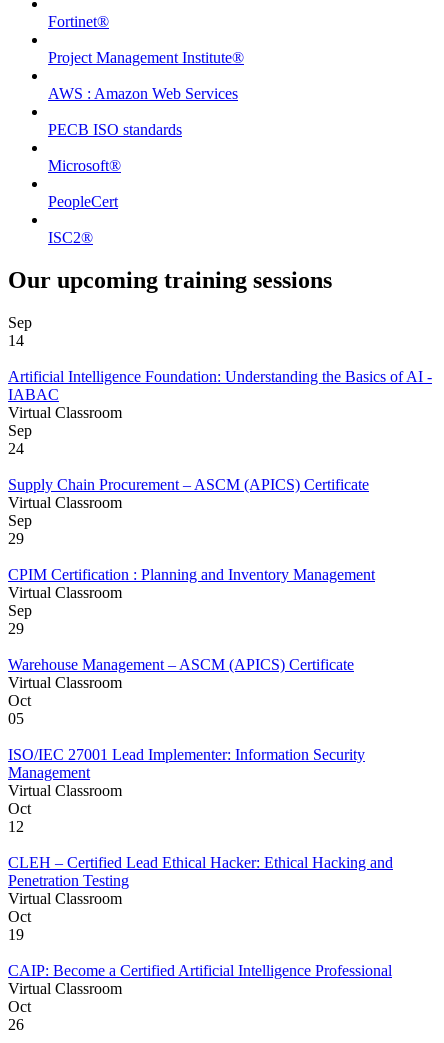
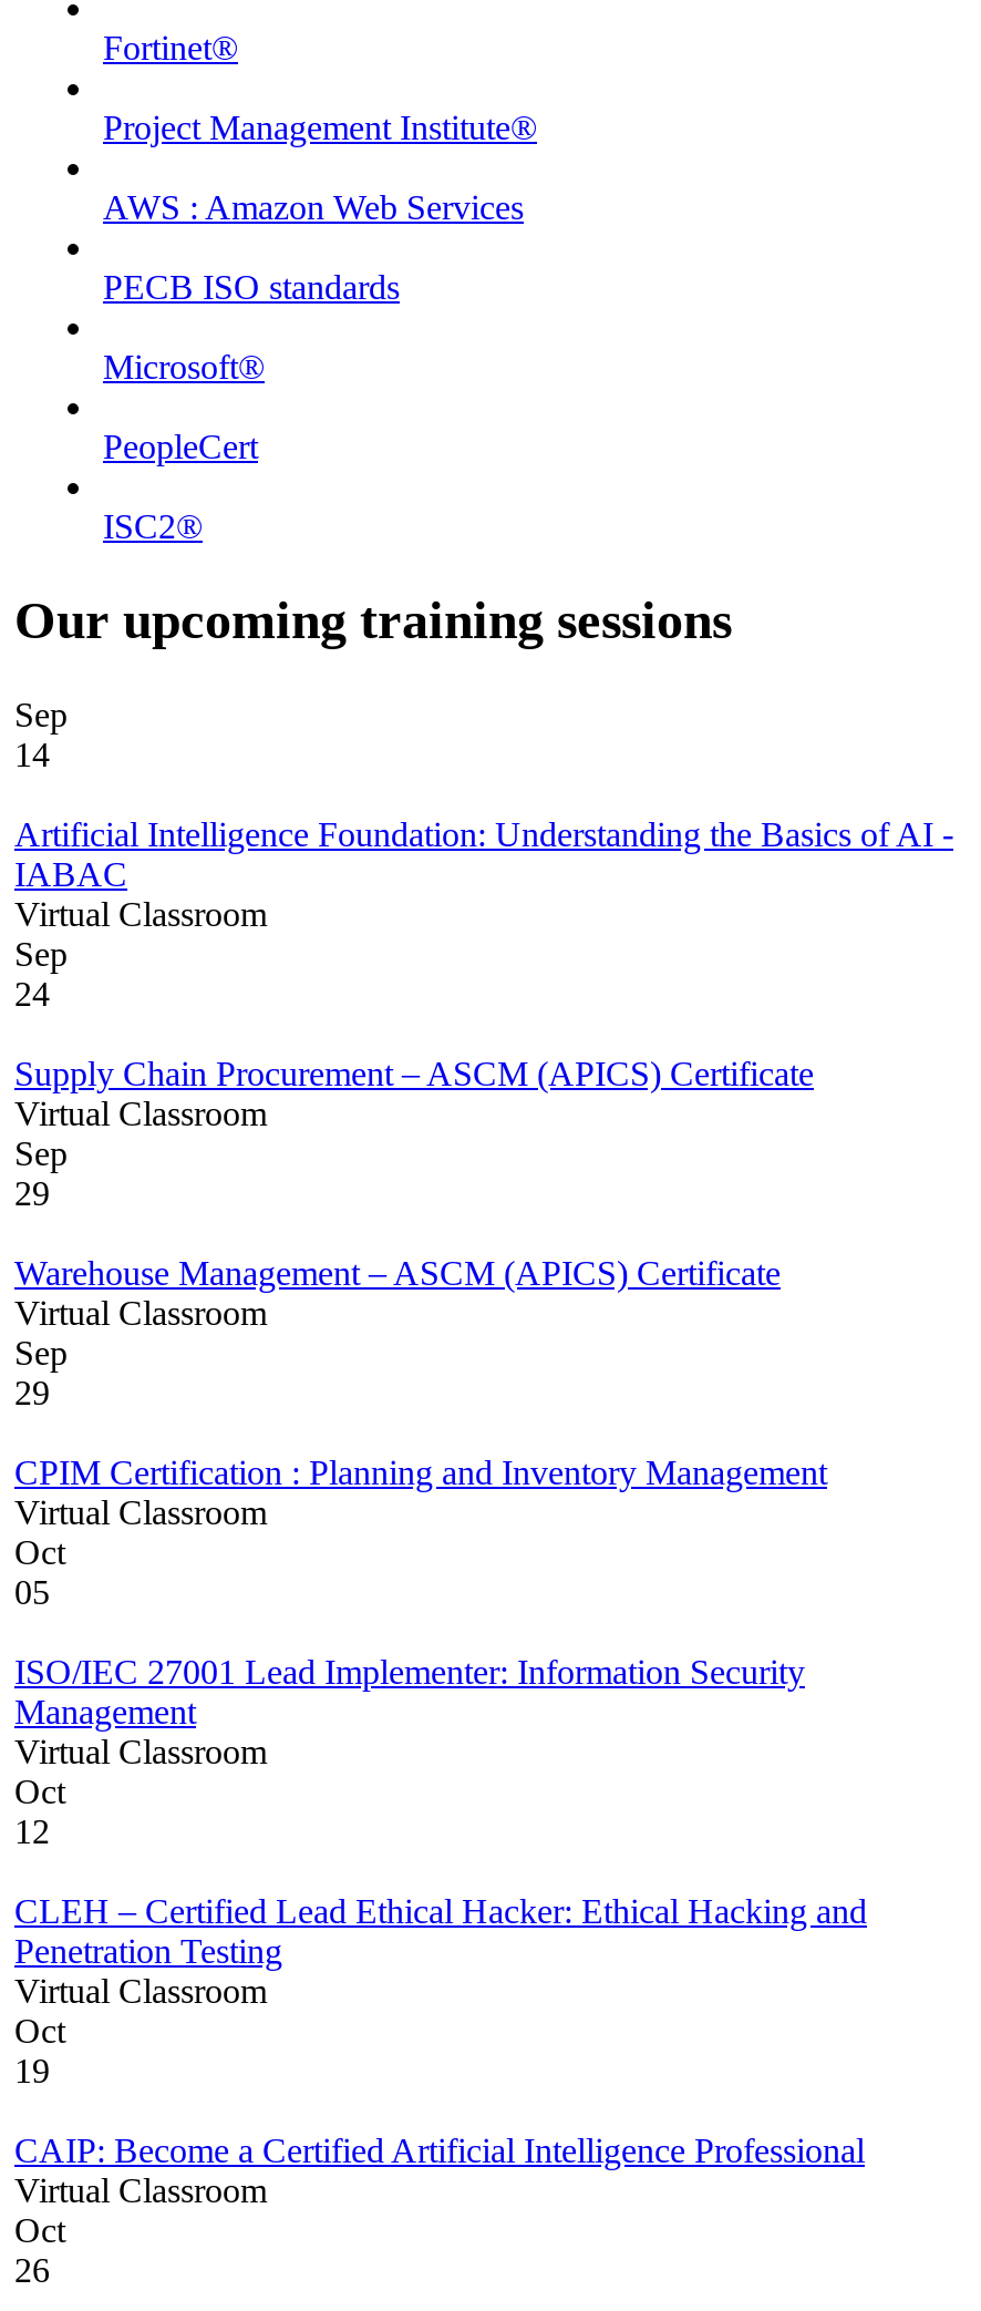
moved [8,566,375,583] -> [14,1454,827,1492]: CPIM Certification : Planning and Inventory Management
moved [8,656,354,673] -> [14,1255,781,1292]: Warehouse Management – ASCM (APICS) Certificate

